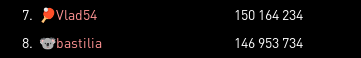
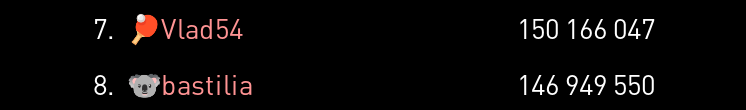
[234,5,303,23] 150 164 234 -> [517,9,655,45] 150 166 047
[234,33,303,51] 146 953 734 -> [517,65,655,101] 146 949 550

